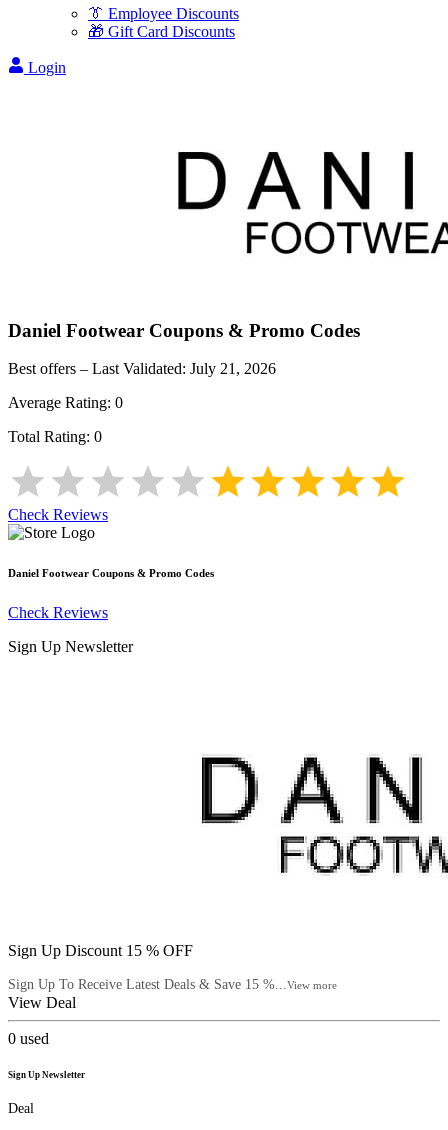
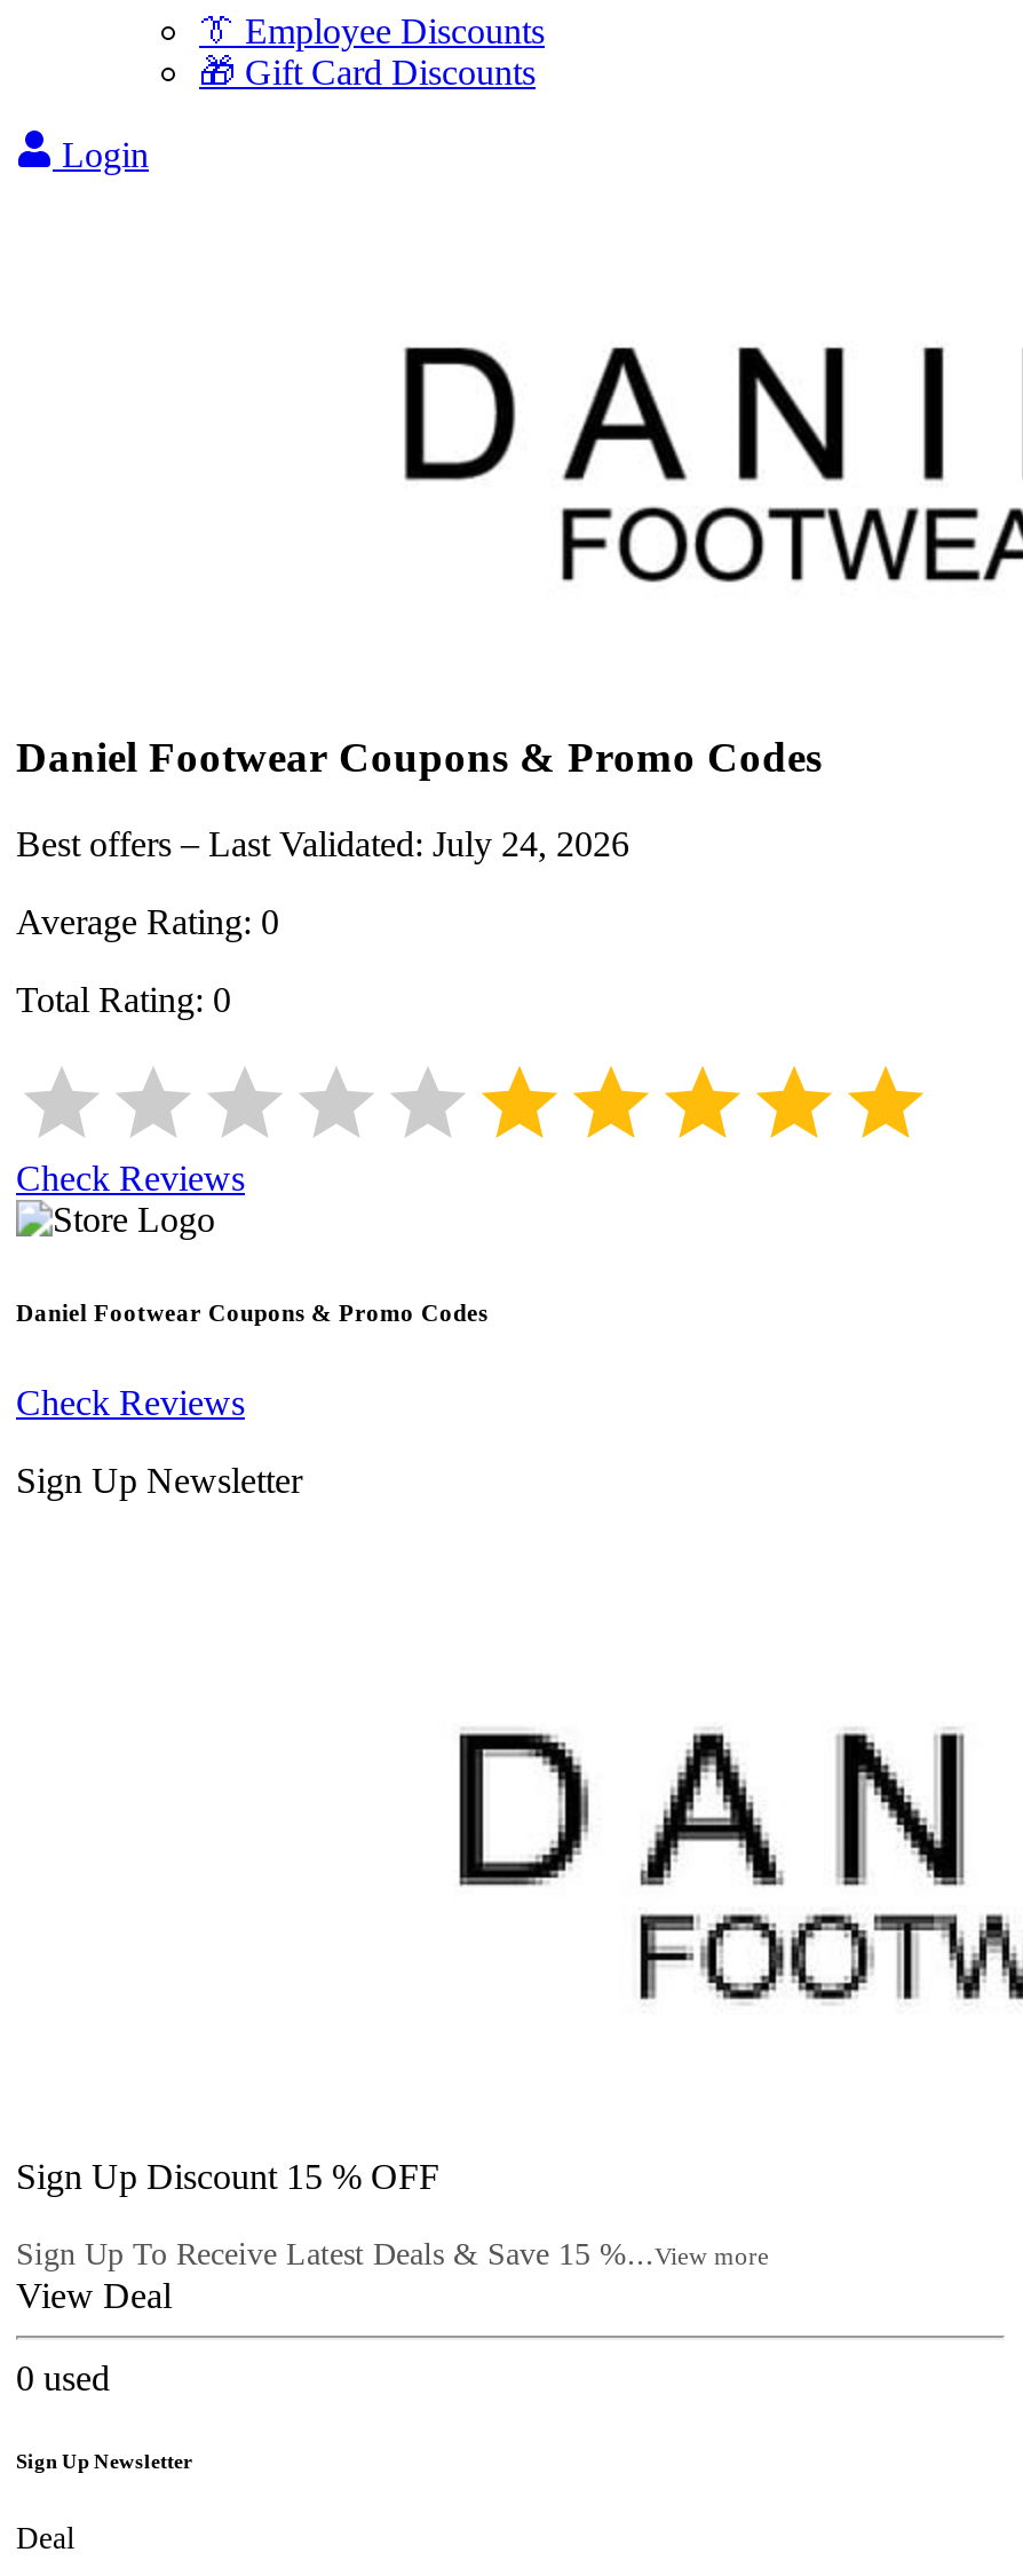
[8,360,276,377] Best offers – Last Validated: July 21, 2026 -> [16,825,629,864] Best offers – Last Validated: July 24, 2026

